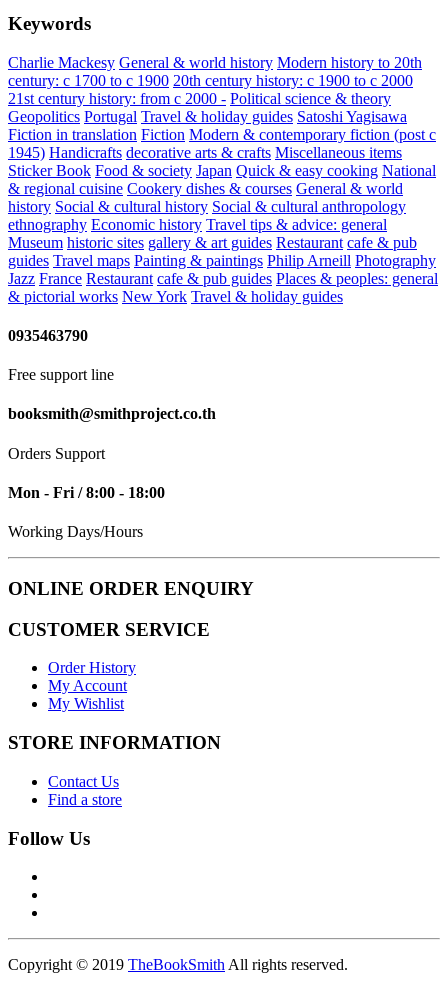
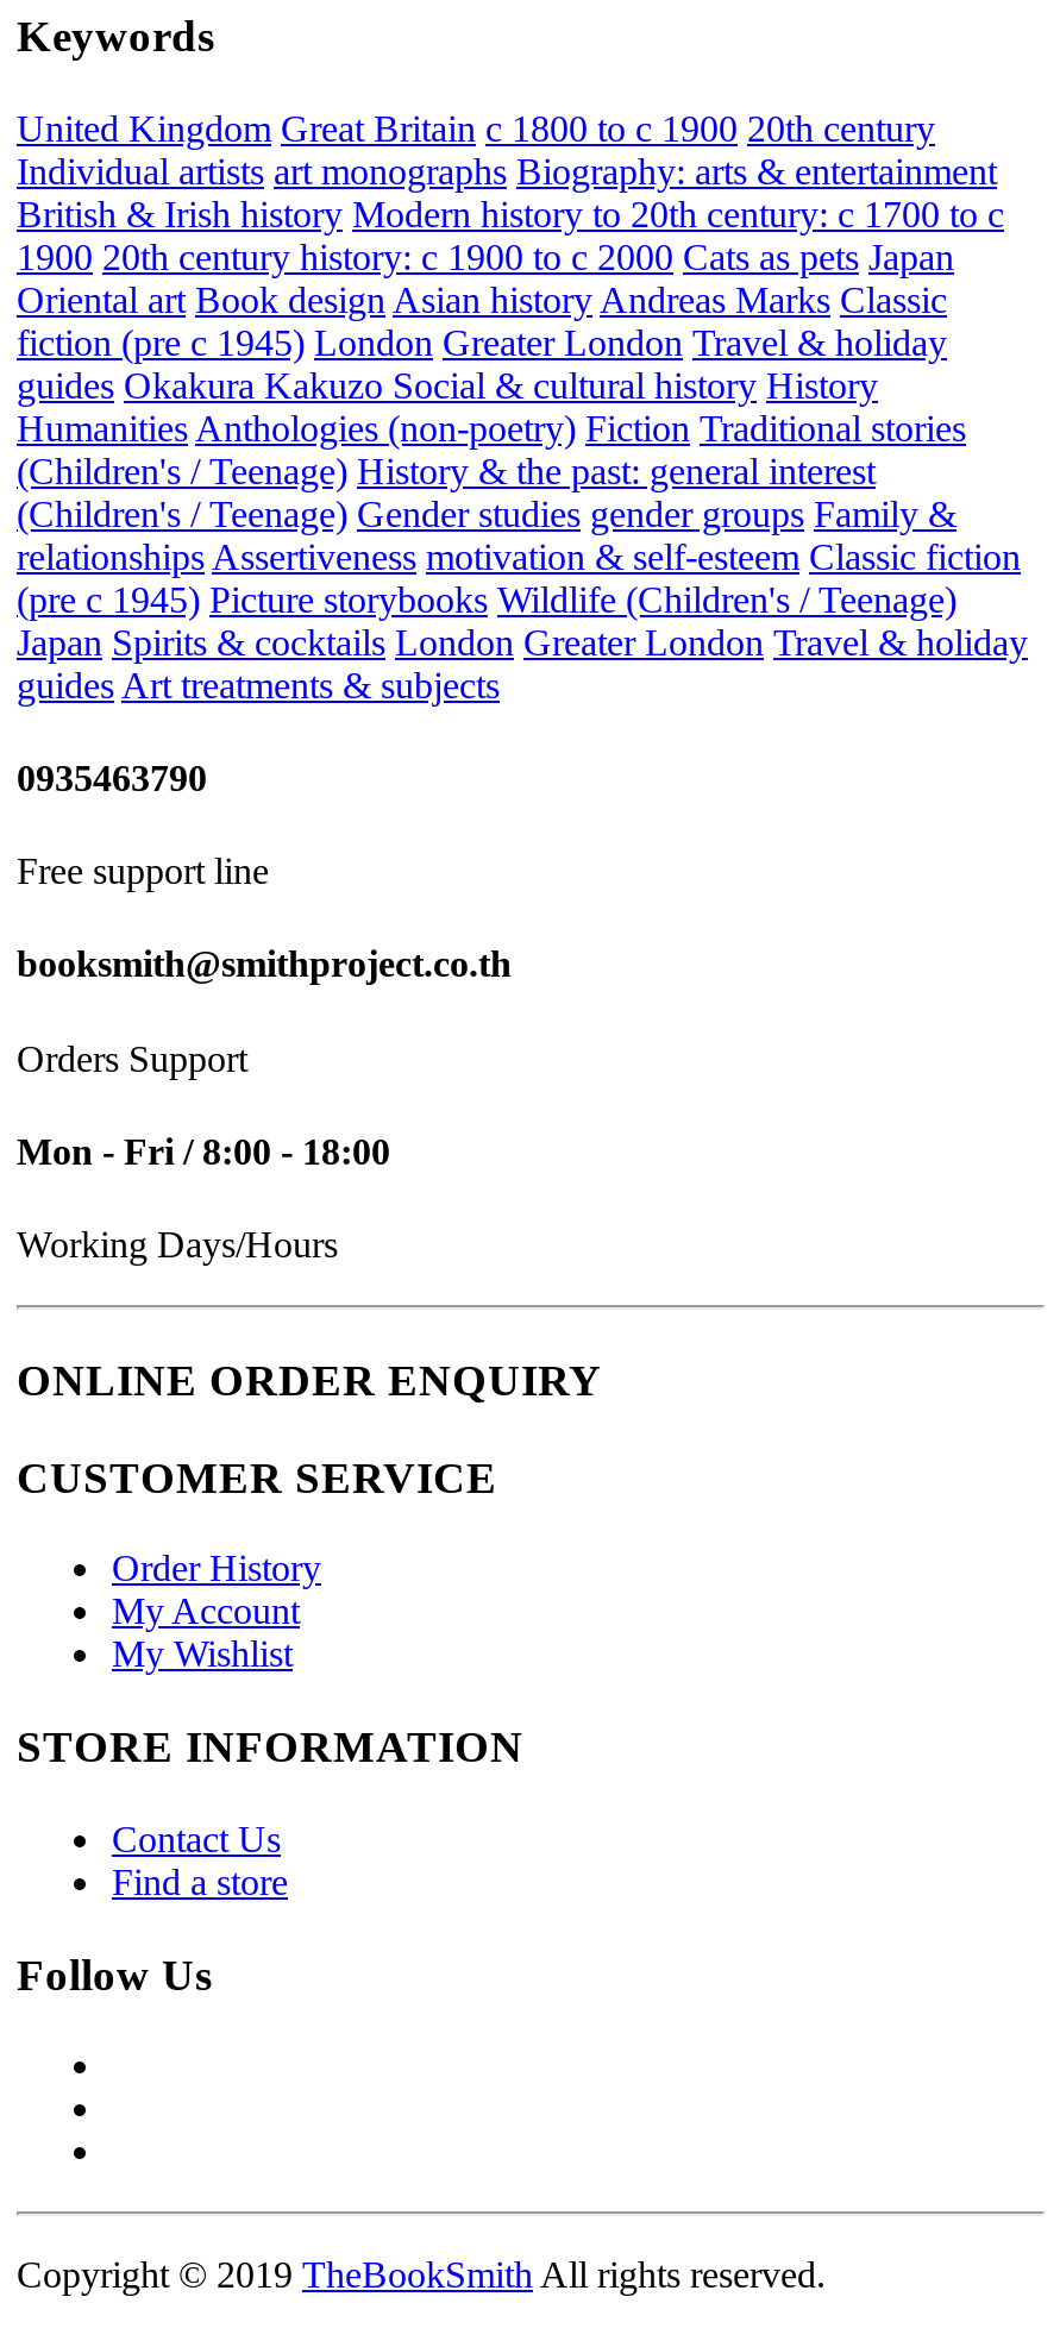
[8,54,438,305] Charlie Mackesy General & world history Modern history to 20th | century: c 1700 to c 1900 20th century history: c 1900 to c 2000 | 21st century history: from c 2000 - Political science & theory | Geopolitics Portugal Travel & holiday guides Satoshi Yagisawa | Fiction in translation Fiction Modern & contemporary fiction (post c | 1945) Handicrafts decorative arts & crafts Miscellaneous items | Sticker Book Food & society Japan Quick & easy cooking National | & regional cuisine Cookery dishes & courses General & world | history Social & cultural history Social & cultural anthropology | ethnography Economic history Travel tips & advice: general | Museum historic sites gallery & art guides Restaurant cafe & pub | guides Travel maps Painting & paintings Philip Arneill Photography | Jazz France Restaurant cafe & pub guides Places & peoples: general | & pictorial works New York Travel & holiday guides -> [17,108,1028,705] United Kingdom Great Britain c 1800 to c 1900 20th century | Individual artists art monographs Biography: arts & entertainment | British & Irish history Modern history to 20th century: c 1700 to c | 1900 20th century history: c 1900 to c 2000 Cats as pets Japan | Oriental art Book design Asian history Andreas Marks Classic | fiction (pre c 1945) London Greater London Travel & holiday | guides Okakura Kakuzo Social & cultural history History | Humanities Anthologies (non-poetry) Fiction Traditional stories | (Children's / Teenage) History & the past: general interest | (Children's / Teenage) Gender studies gender groups Family & | relationships Assertiveness motivation & self-esteem Classic fiction | (pre c 1945) Picture storybooks Wildlife (Children's / Teenage) | Japan Spirits & cocktails London Greater London Travel & holiday | guides Art treatments & subjects

